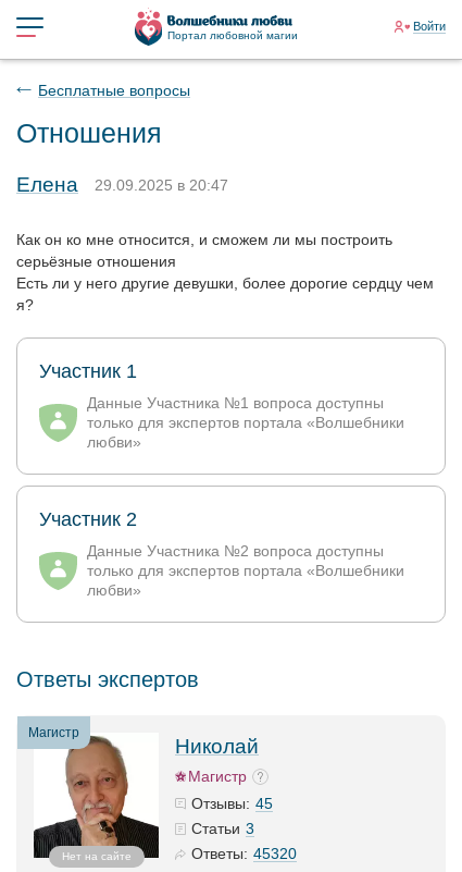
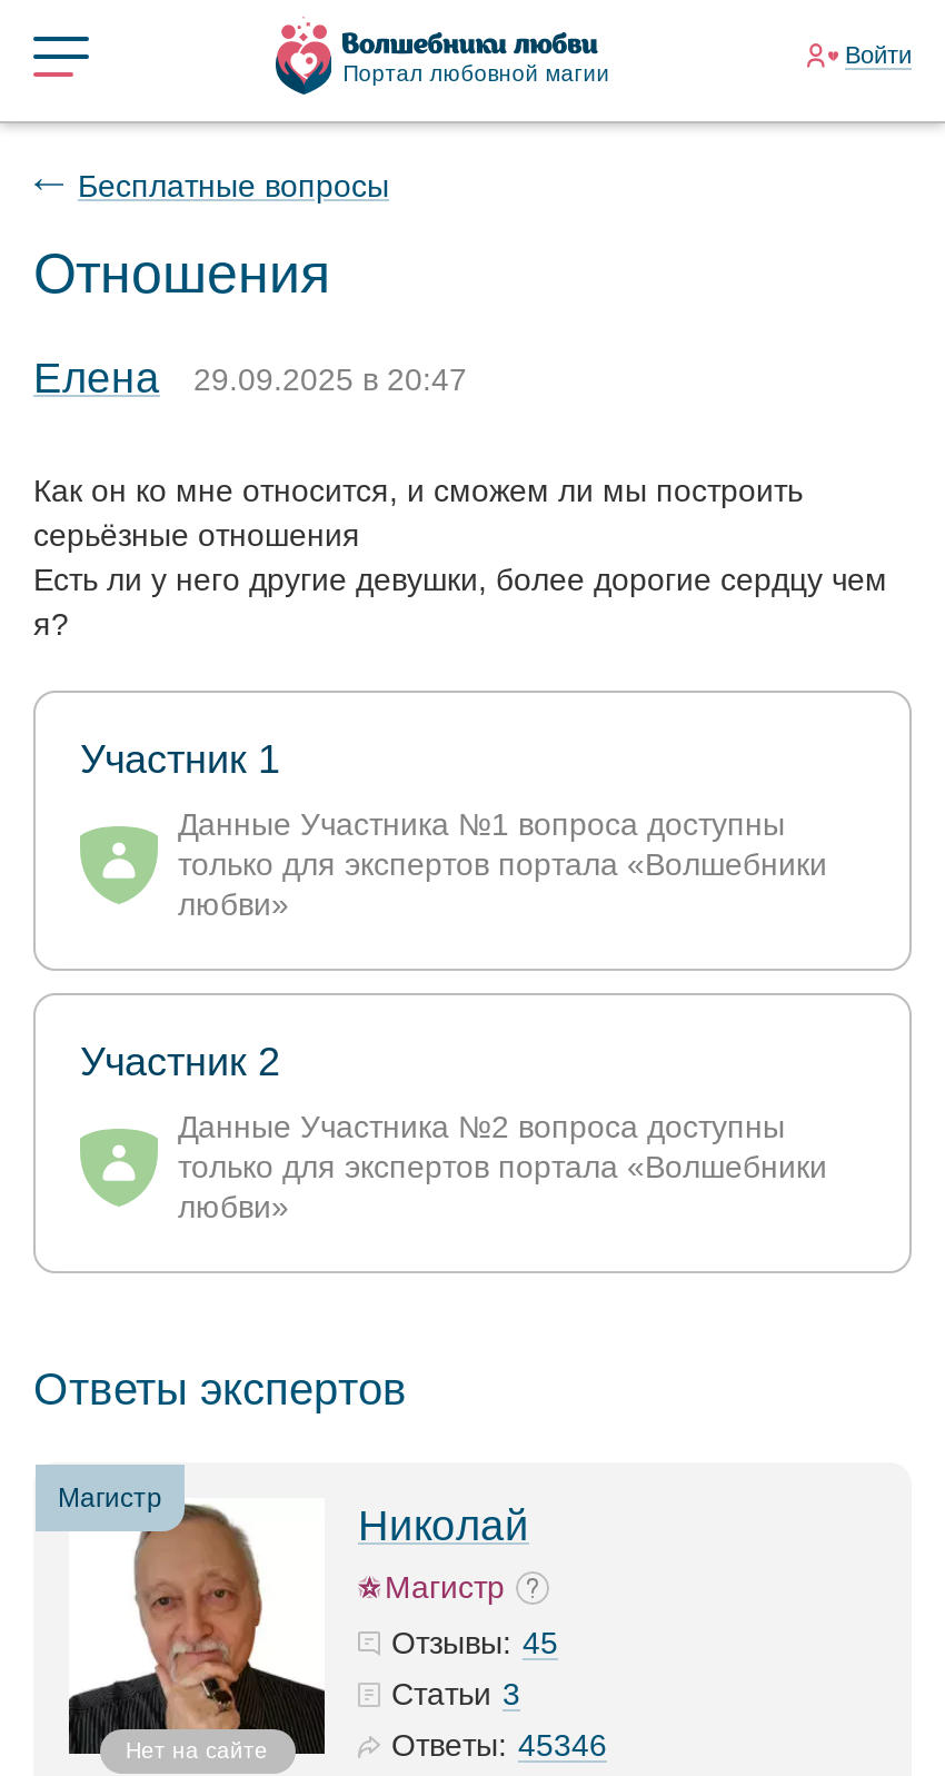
[191,844,297,862] Ответы: 45320 -> [391,1726,607,1763] Ответы: 45346

